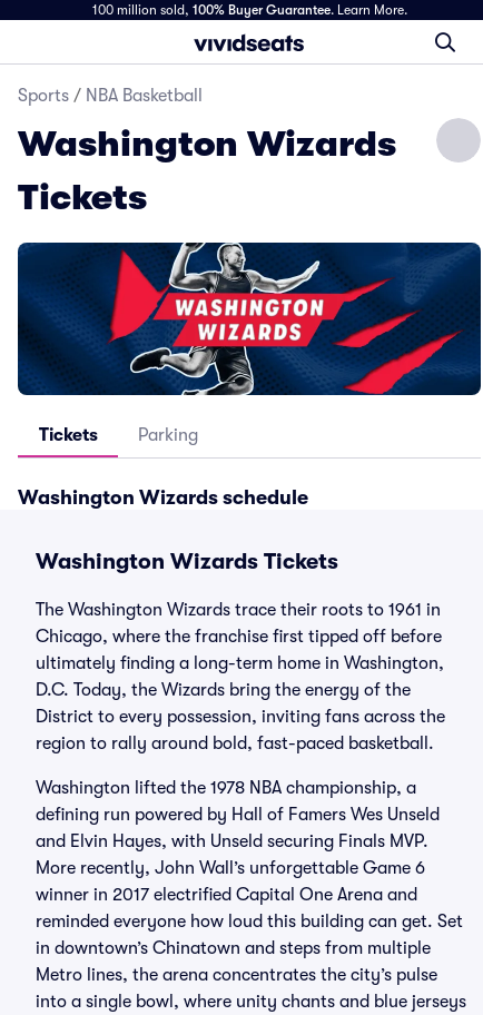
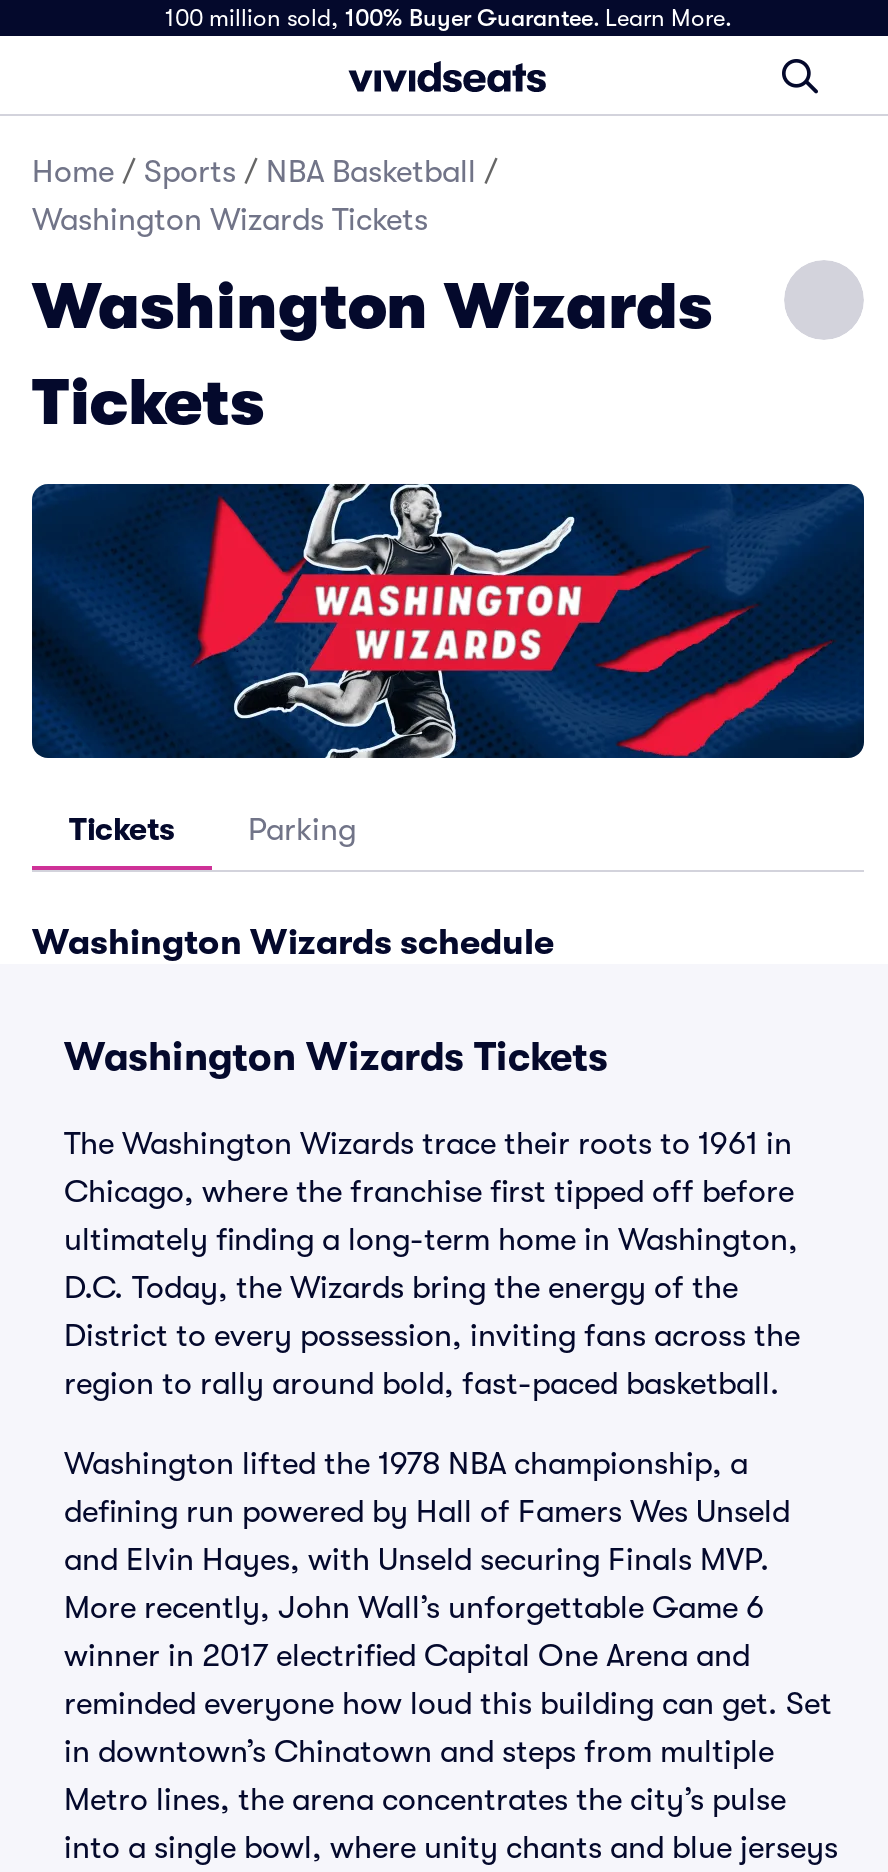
[18,86,203,106] Sports / NBA Basketball -> [32,154,498,238] Home / Sports / NBA Basketball / | Washington Wizards Tickets

